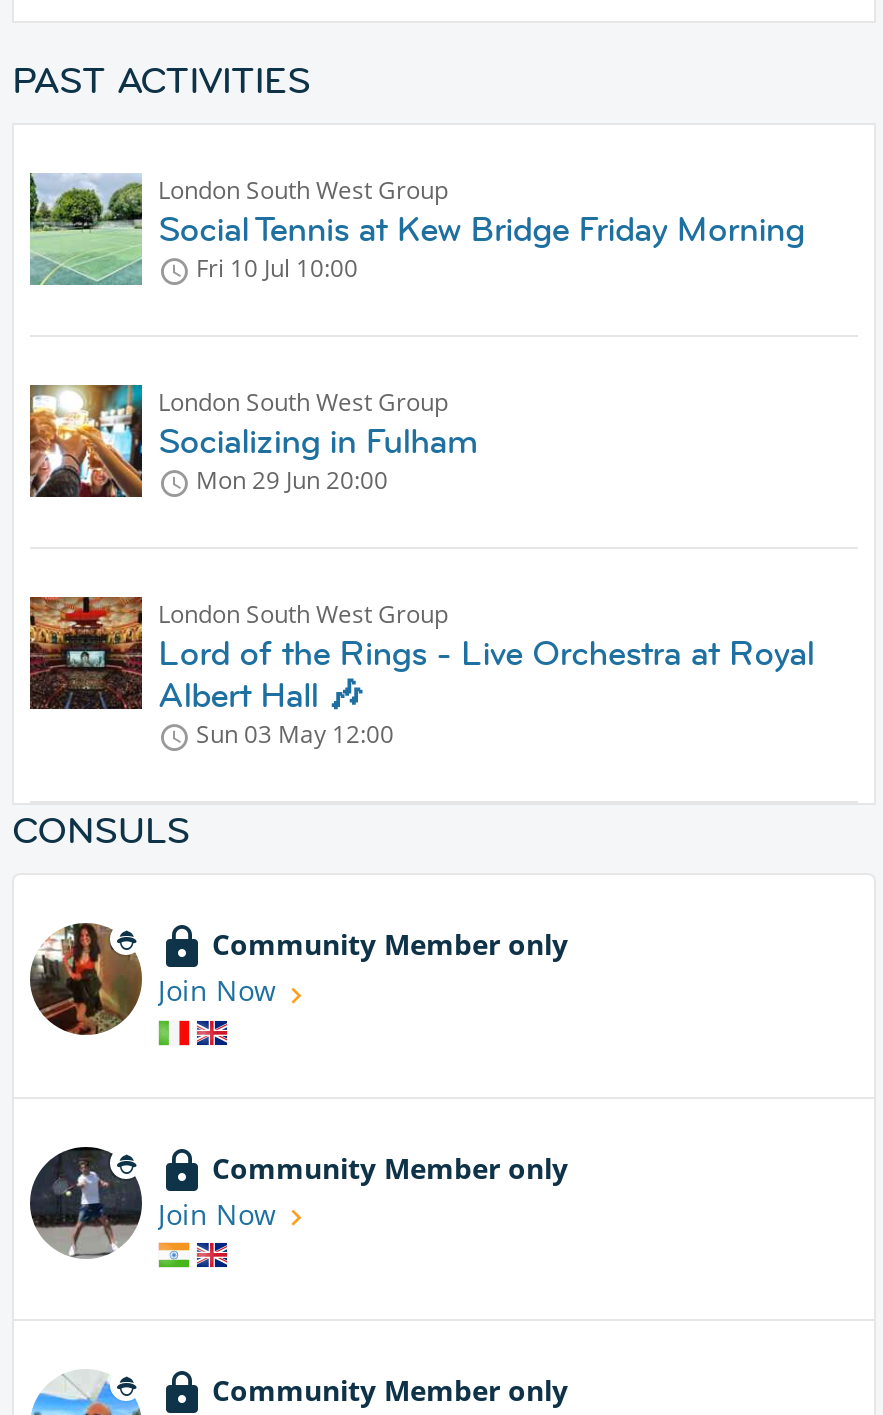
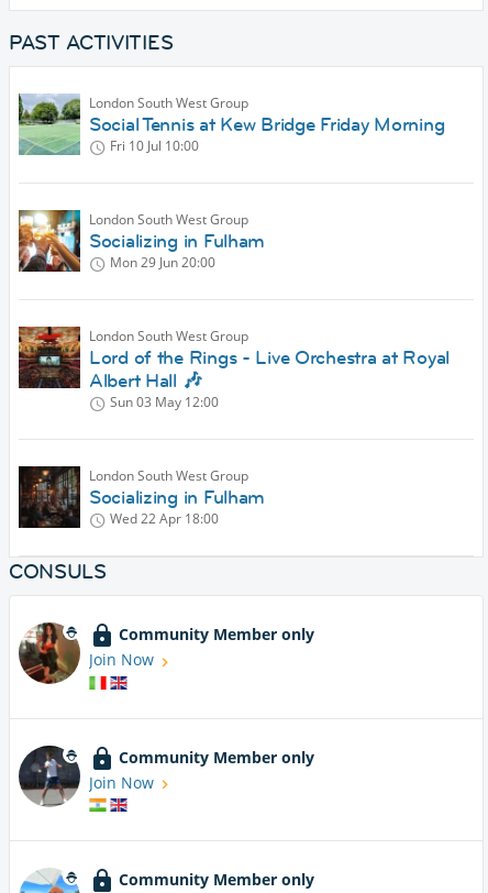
none -> [18,465,265,529] [image] | London South West Group | Socializing in Fulham | Wed 22 Apr 18:00

